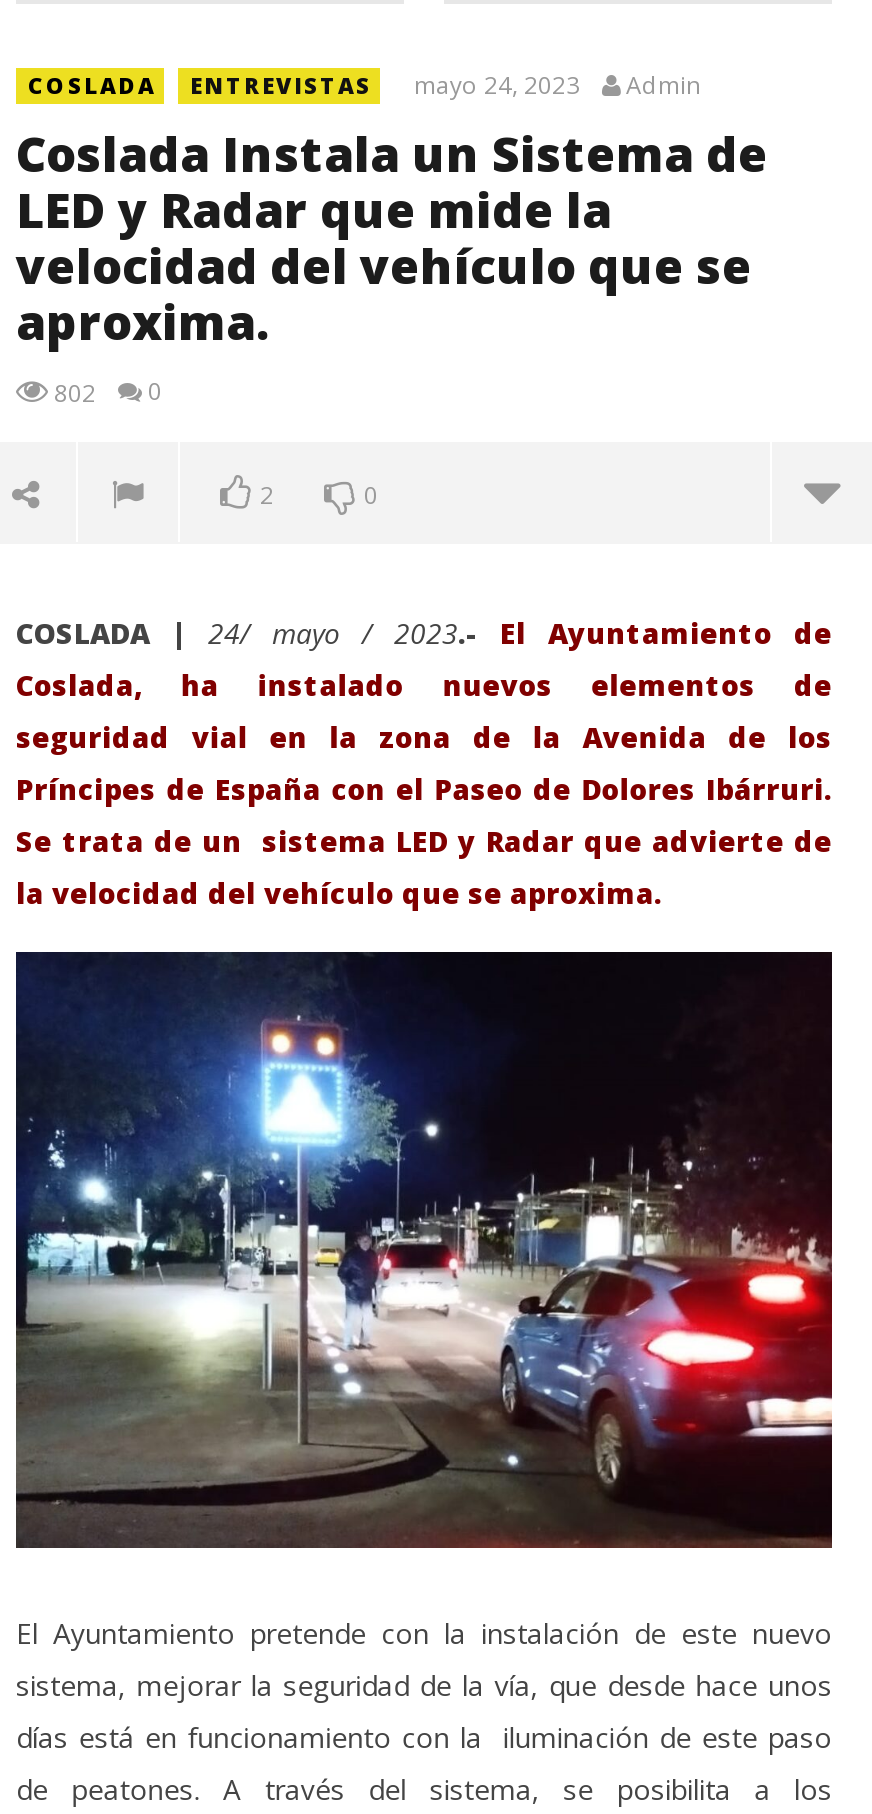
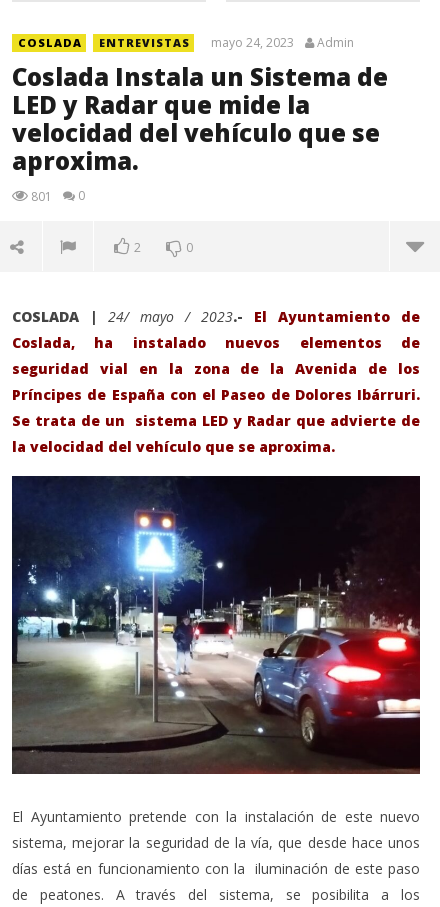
[54,373,162,409] 802 0 -> [31,186,85,204] 801 0

